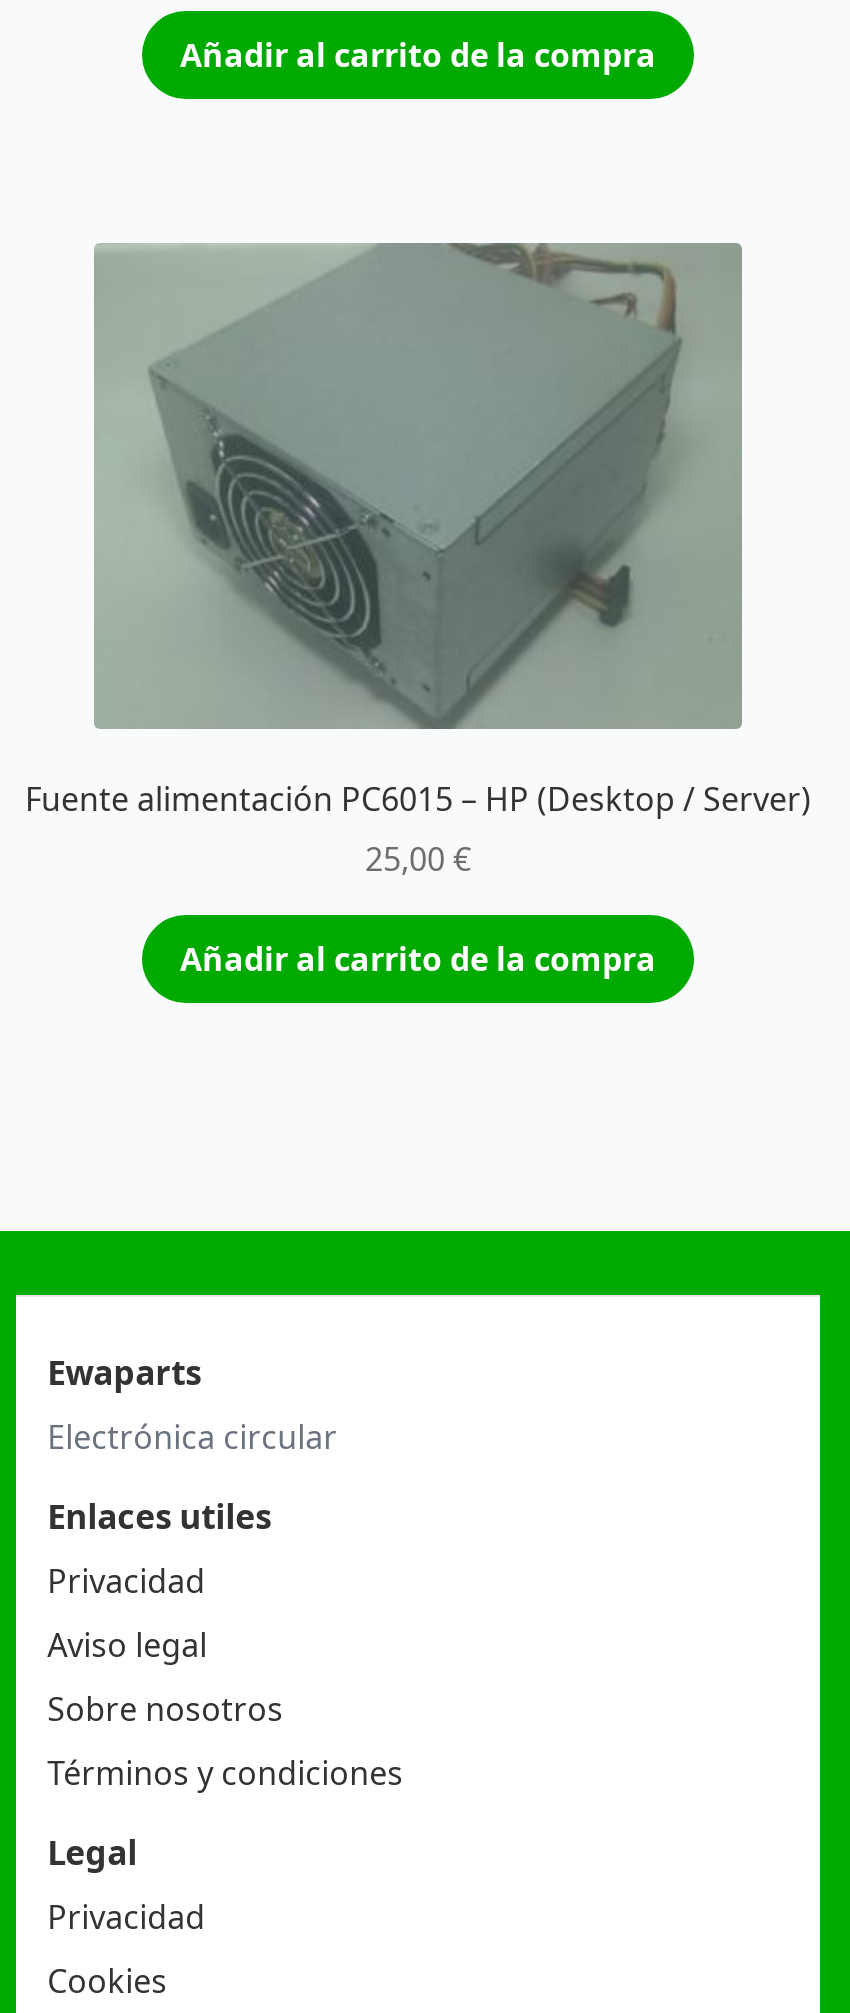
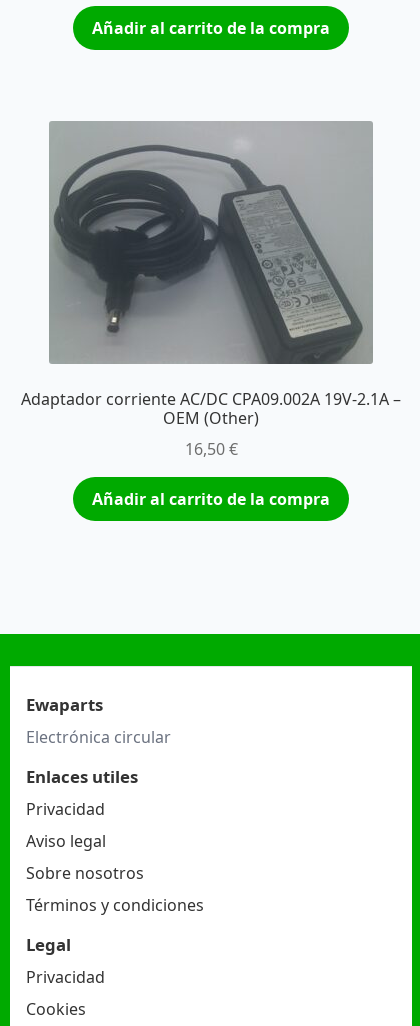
[25,243,811,882] [image] | Fuente alimentación PC6015 – HP (Desktop / Server) | 25,00 € -> [21,122,401,460] [image] | Adaptador corriente AC/DC CPA09.002A 19V-2.1A – | OEM (Other) | 16,50 €

